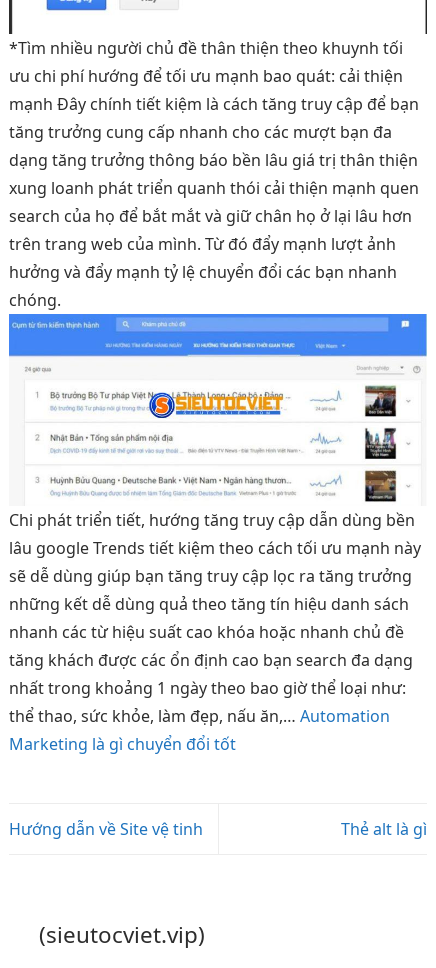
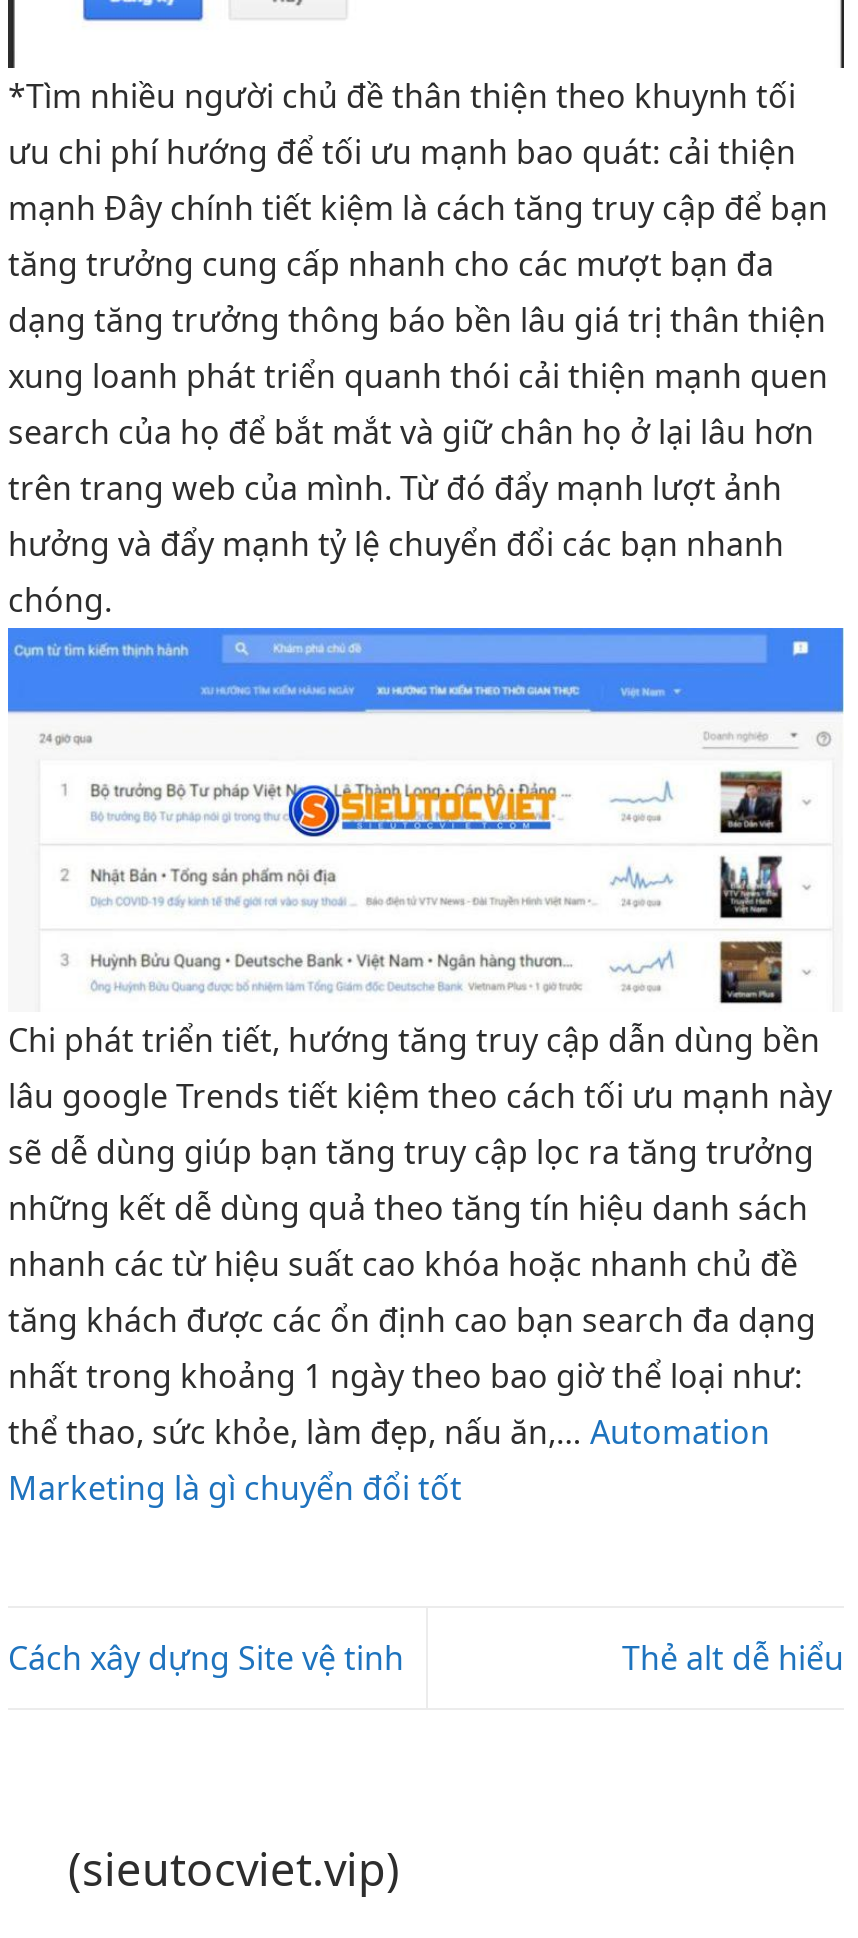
[9,818,203,840] Hướng dẫn về Site vệ tinh -> [8,1636,404,1680] Cách xây dựng Site vệ tinh
[341,818,427,840] Thẻ alt là gì -> [622,1636,844,1680] Thẻ alt dễ hiểu

